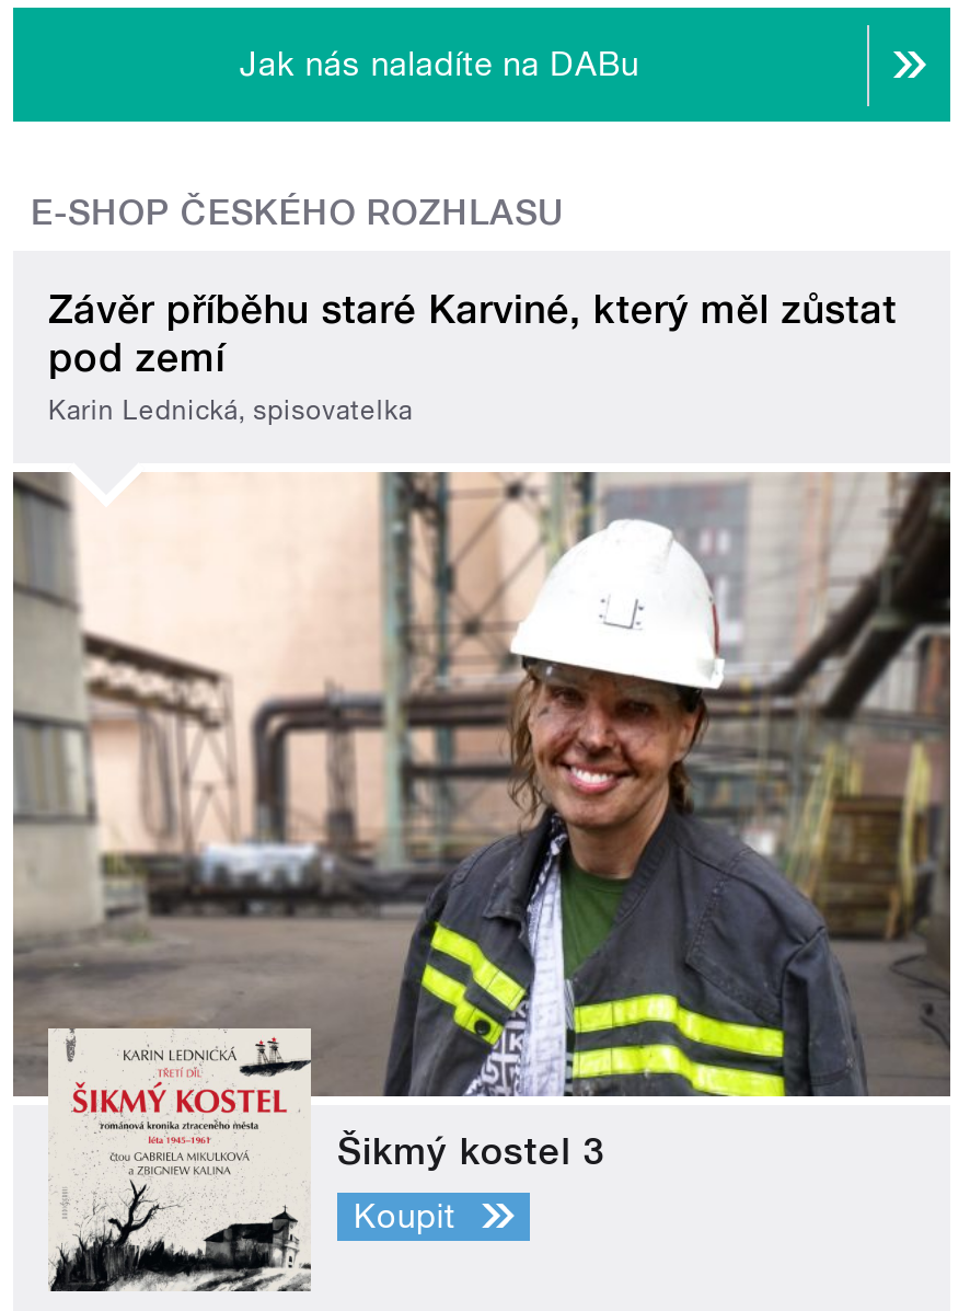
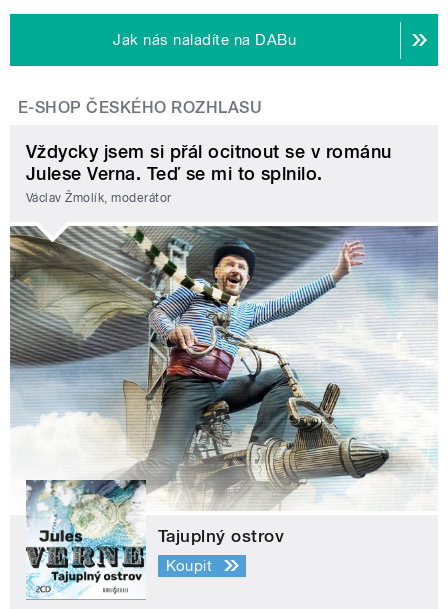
[48,286,897,425] Závěr příběhu staré Karviné, který měl zůstat | pod zemí | Karin Lednická, spisovatelka -> [26,141,392,205] Vždycky jsem si přál ocitnout se v románu | Julese Verna. Teď se mi to splnilo. | Václav Žmolík, moderátor
[11,470,952,1293] [image] | Šikmý kostel 3 -> [10,225,438,600] [image] | Tajuplný ostrov

